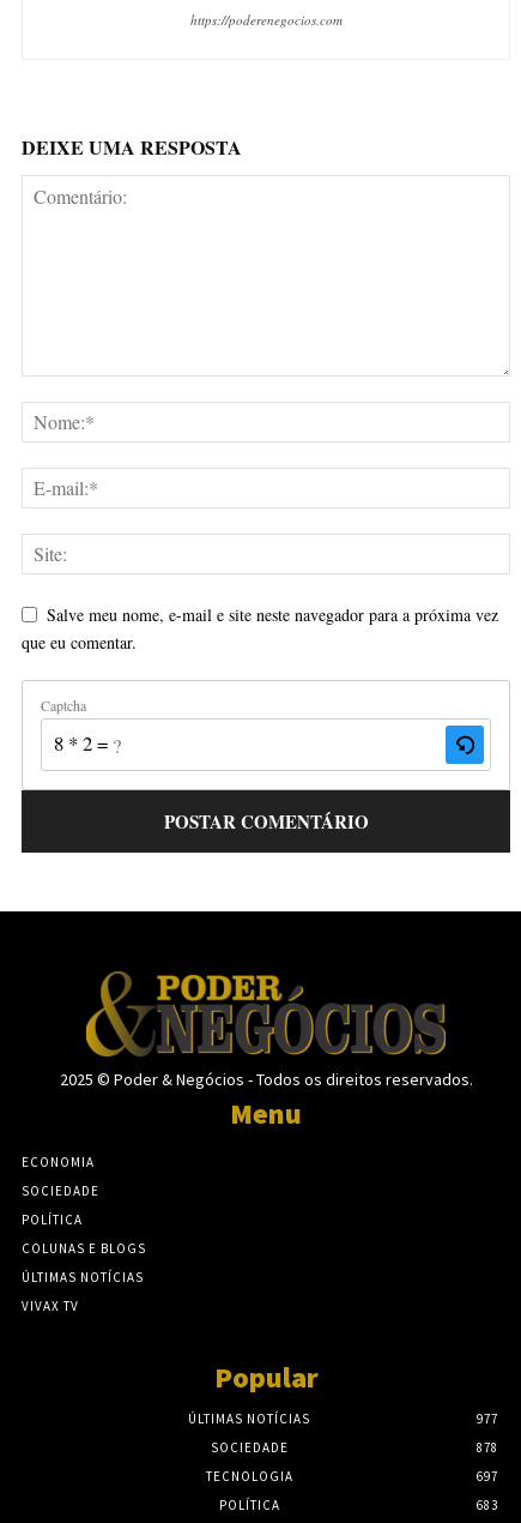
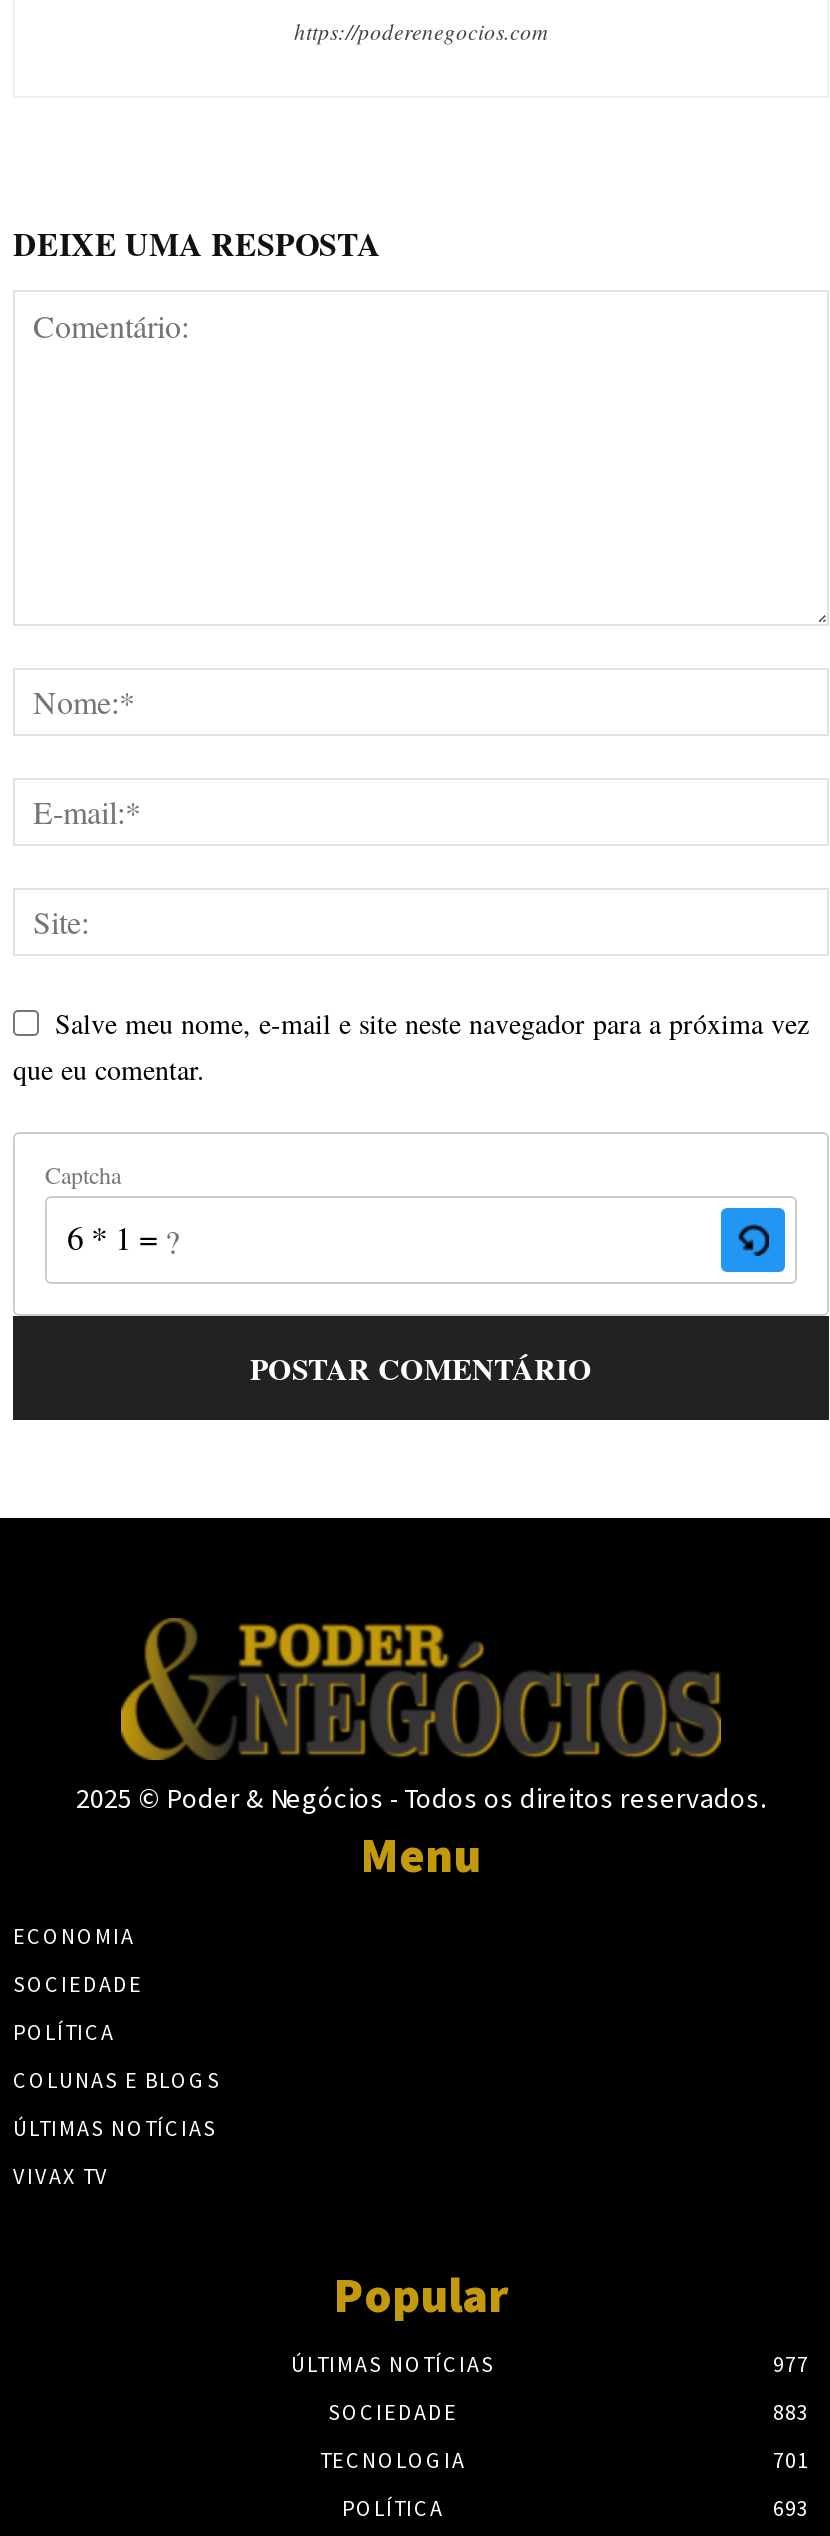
[54,729,121,757] 8 * 2 = ? -> [67,1215,179,1261] 6 * 1 = ?
[477,1439,498,1456] 878 -> [773,2399,809,2427] 883
[477,1468,498,1485] 697 -> [773,2447,809,2475] 701
[477,1497,498,1514] 683 -> [773,2495,809,2523] 693

